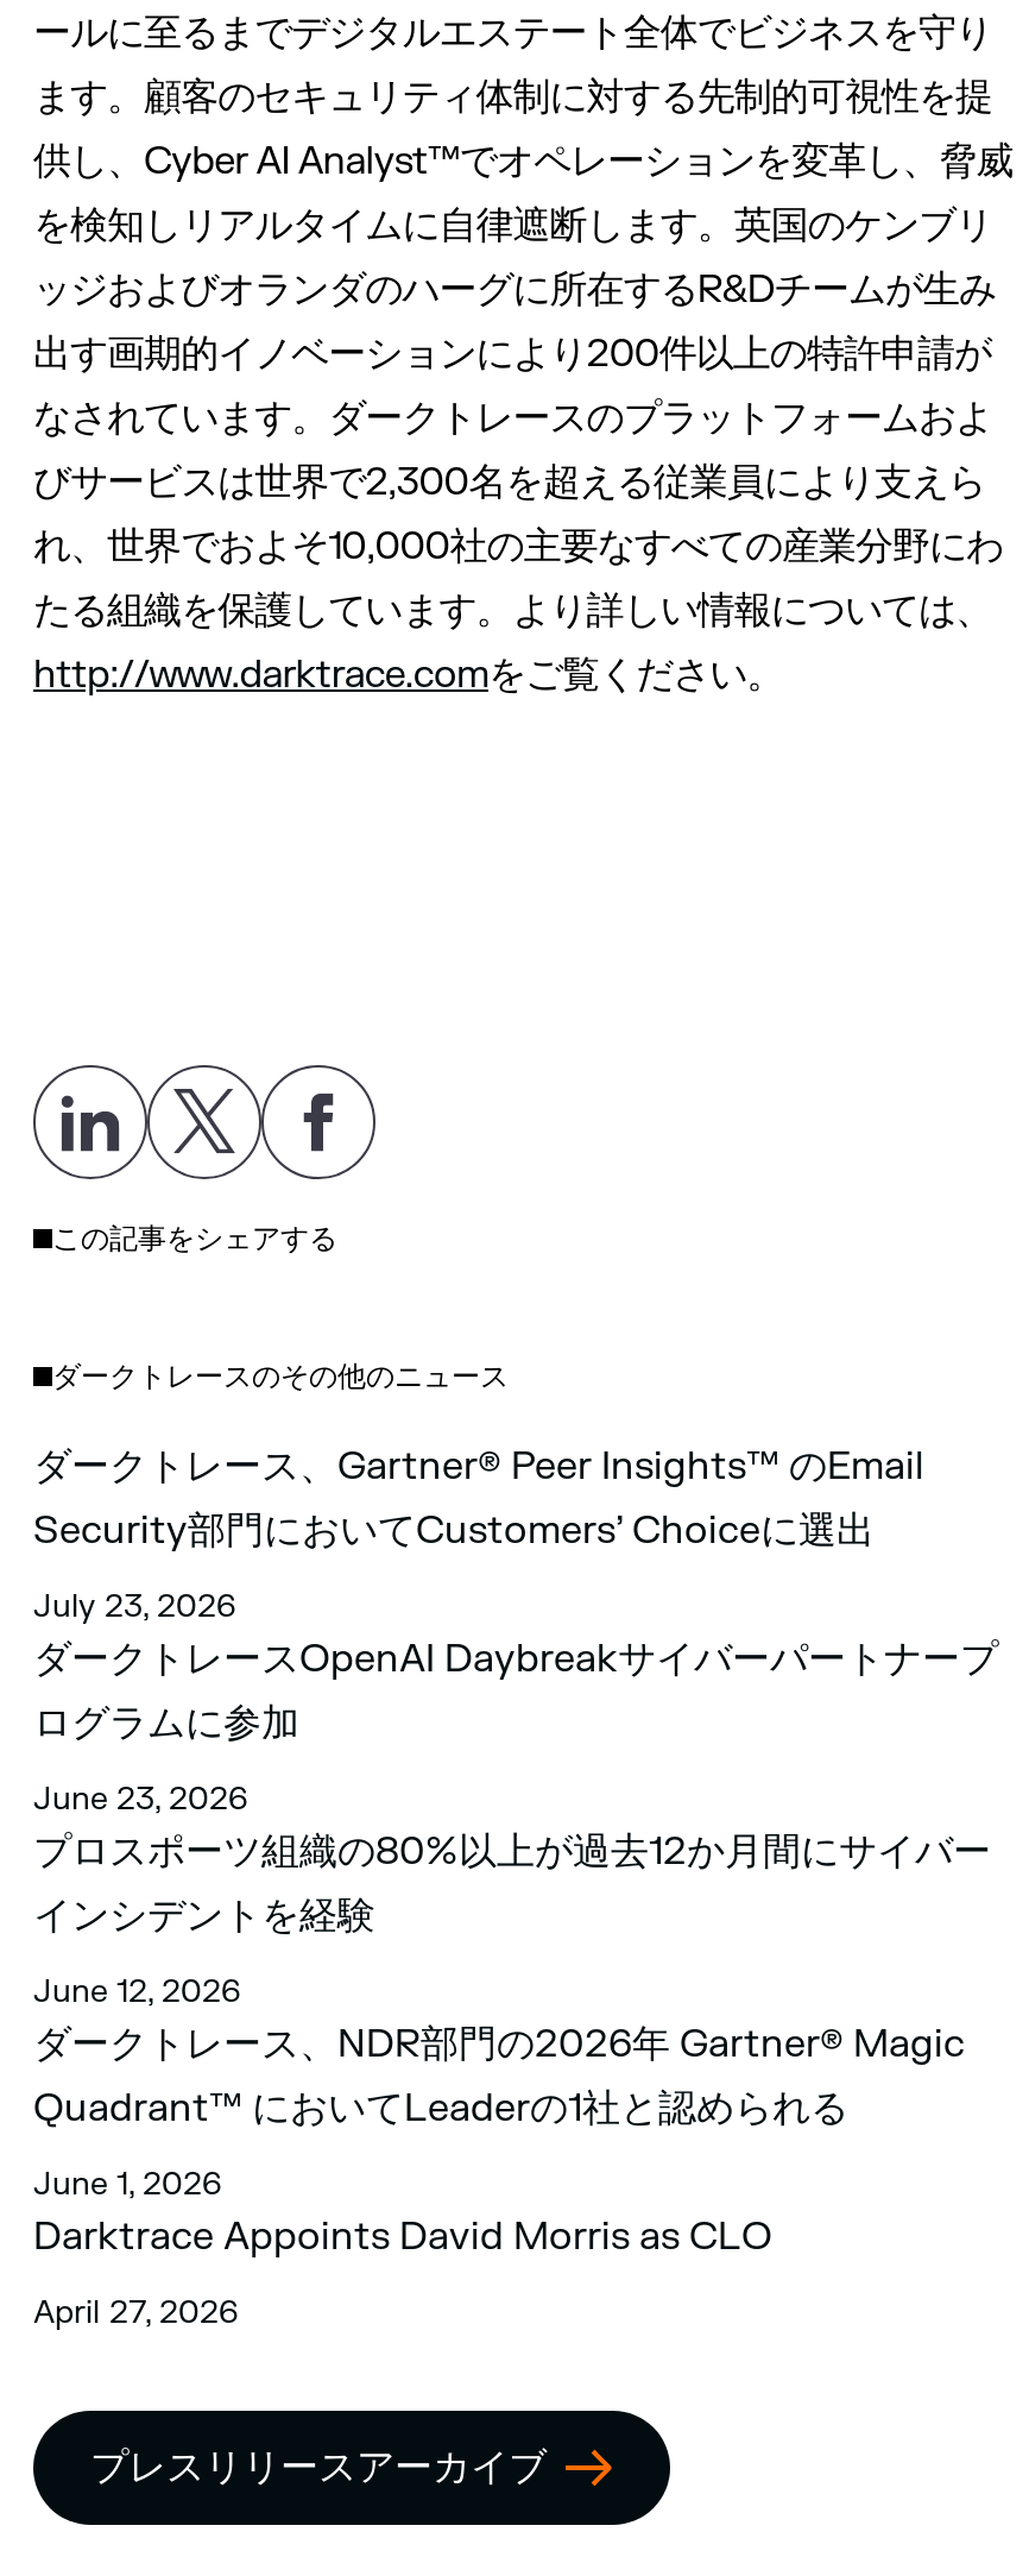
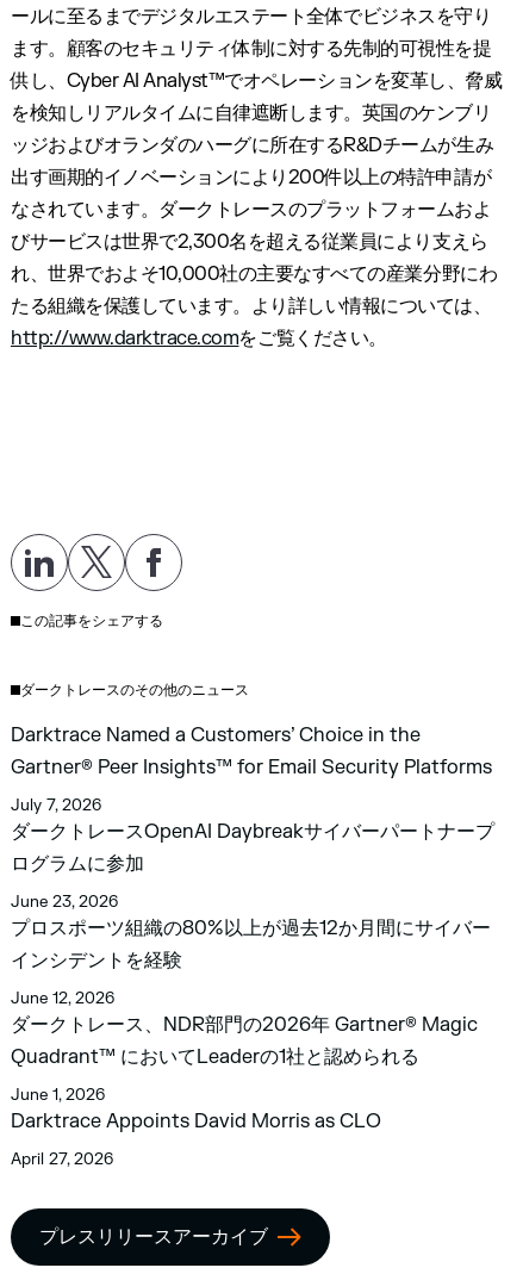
[33,1443,924,1555] ダークトレース、Gartner® Peer Insights™ のEmail | Security部門においてCustomers’ Choiceに選出 -> [11,723,492,779] Darktrace Named a Customers’ Choice in the | Gartner® Peer Insights™ for Email Security Platforms
[33,1586,235,1626] July 23, 2026 -> [11,795,101,815] July 7, 2026

